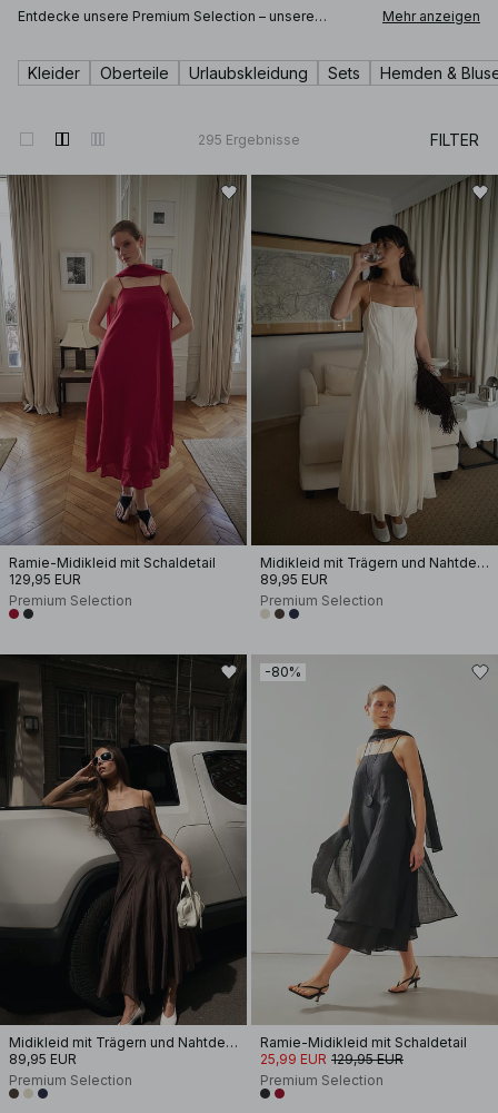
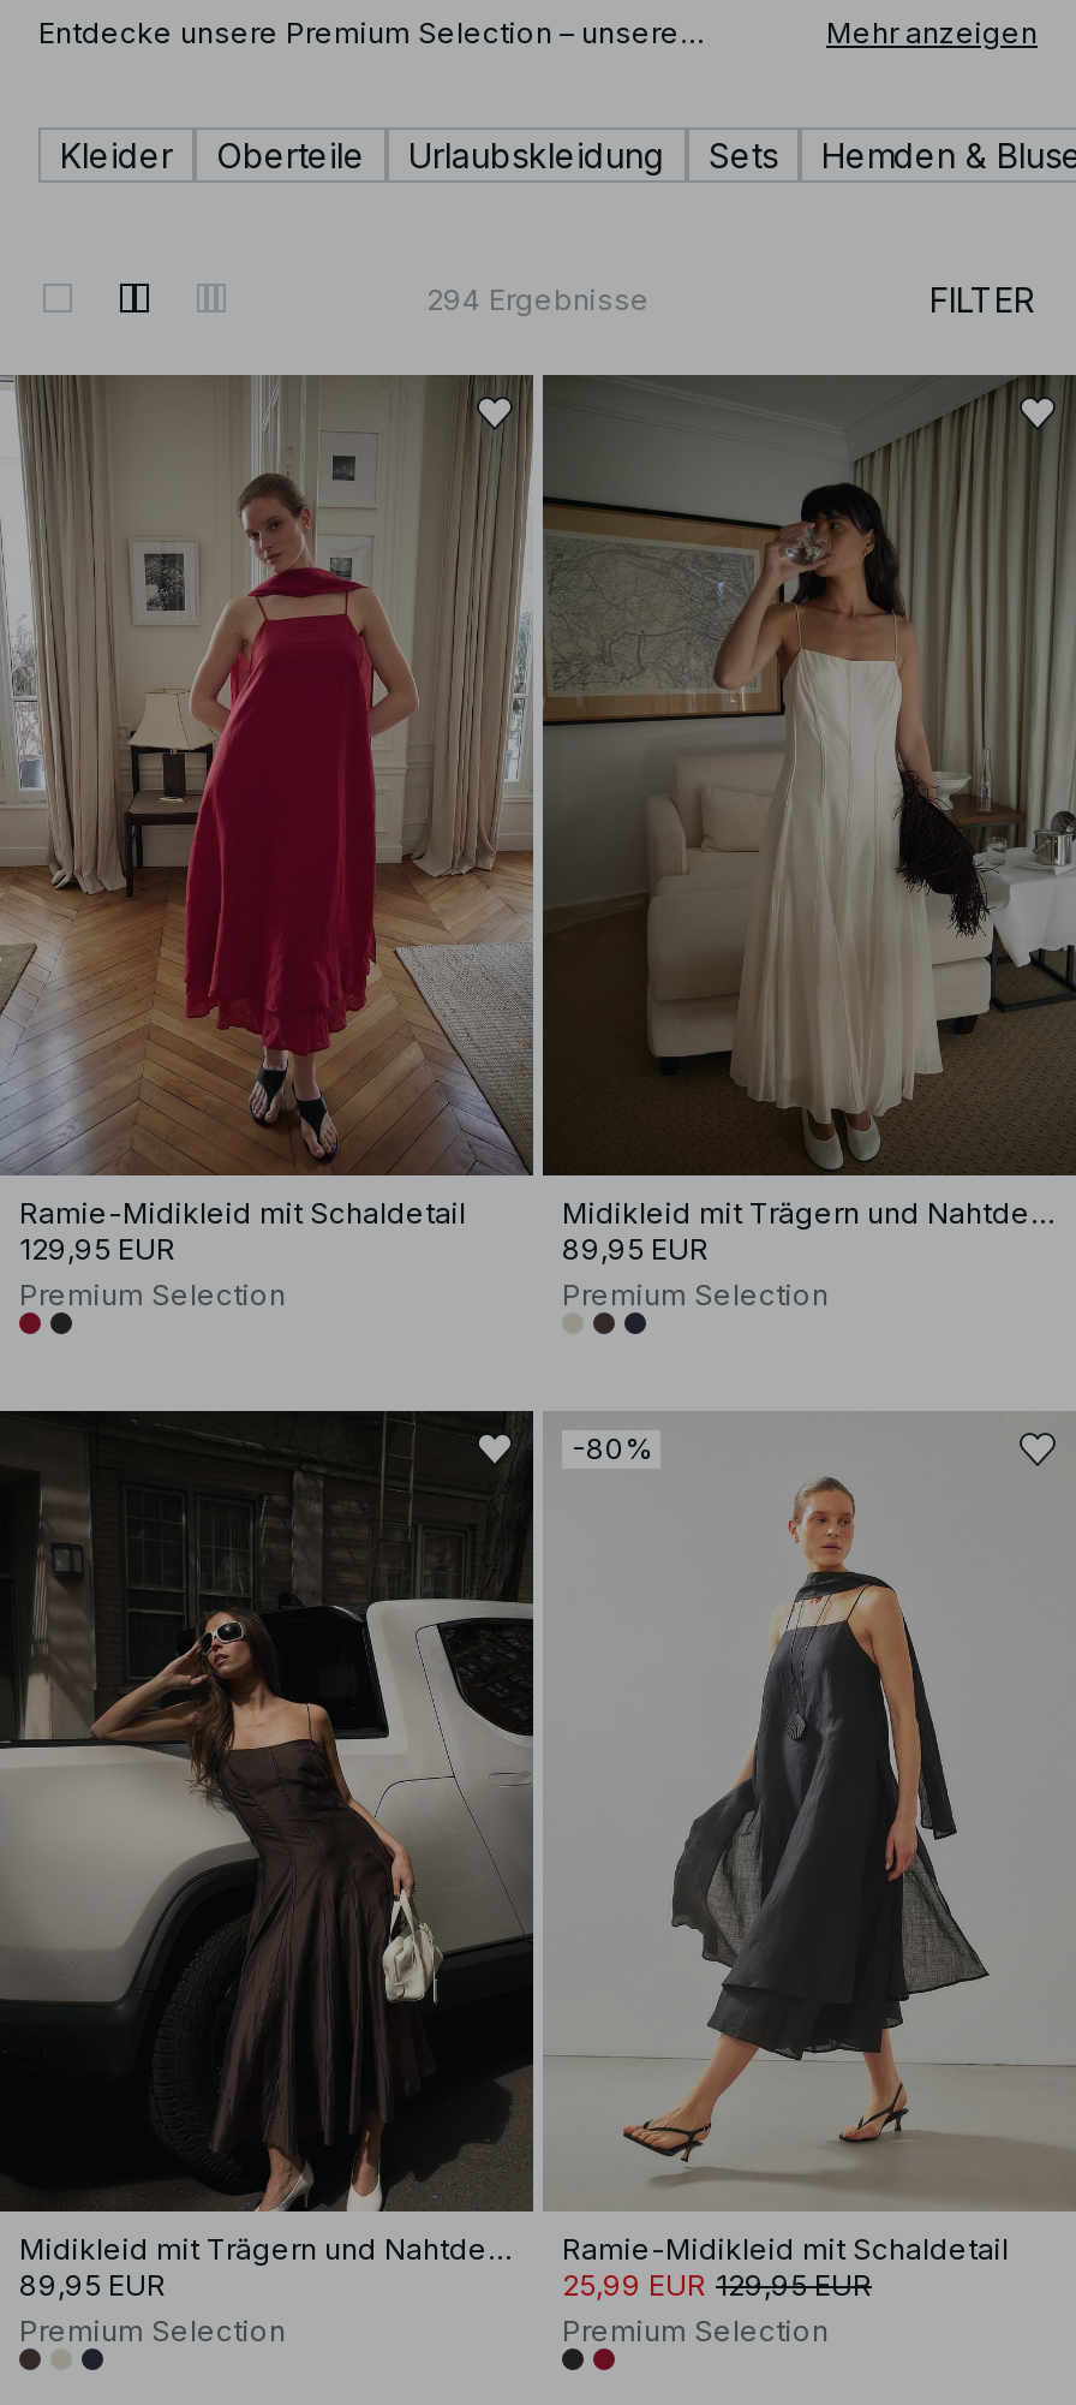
[198,131,300,147] 295 Ergebnisse -> [426,280,650,316] 294 Ergebnisse

